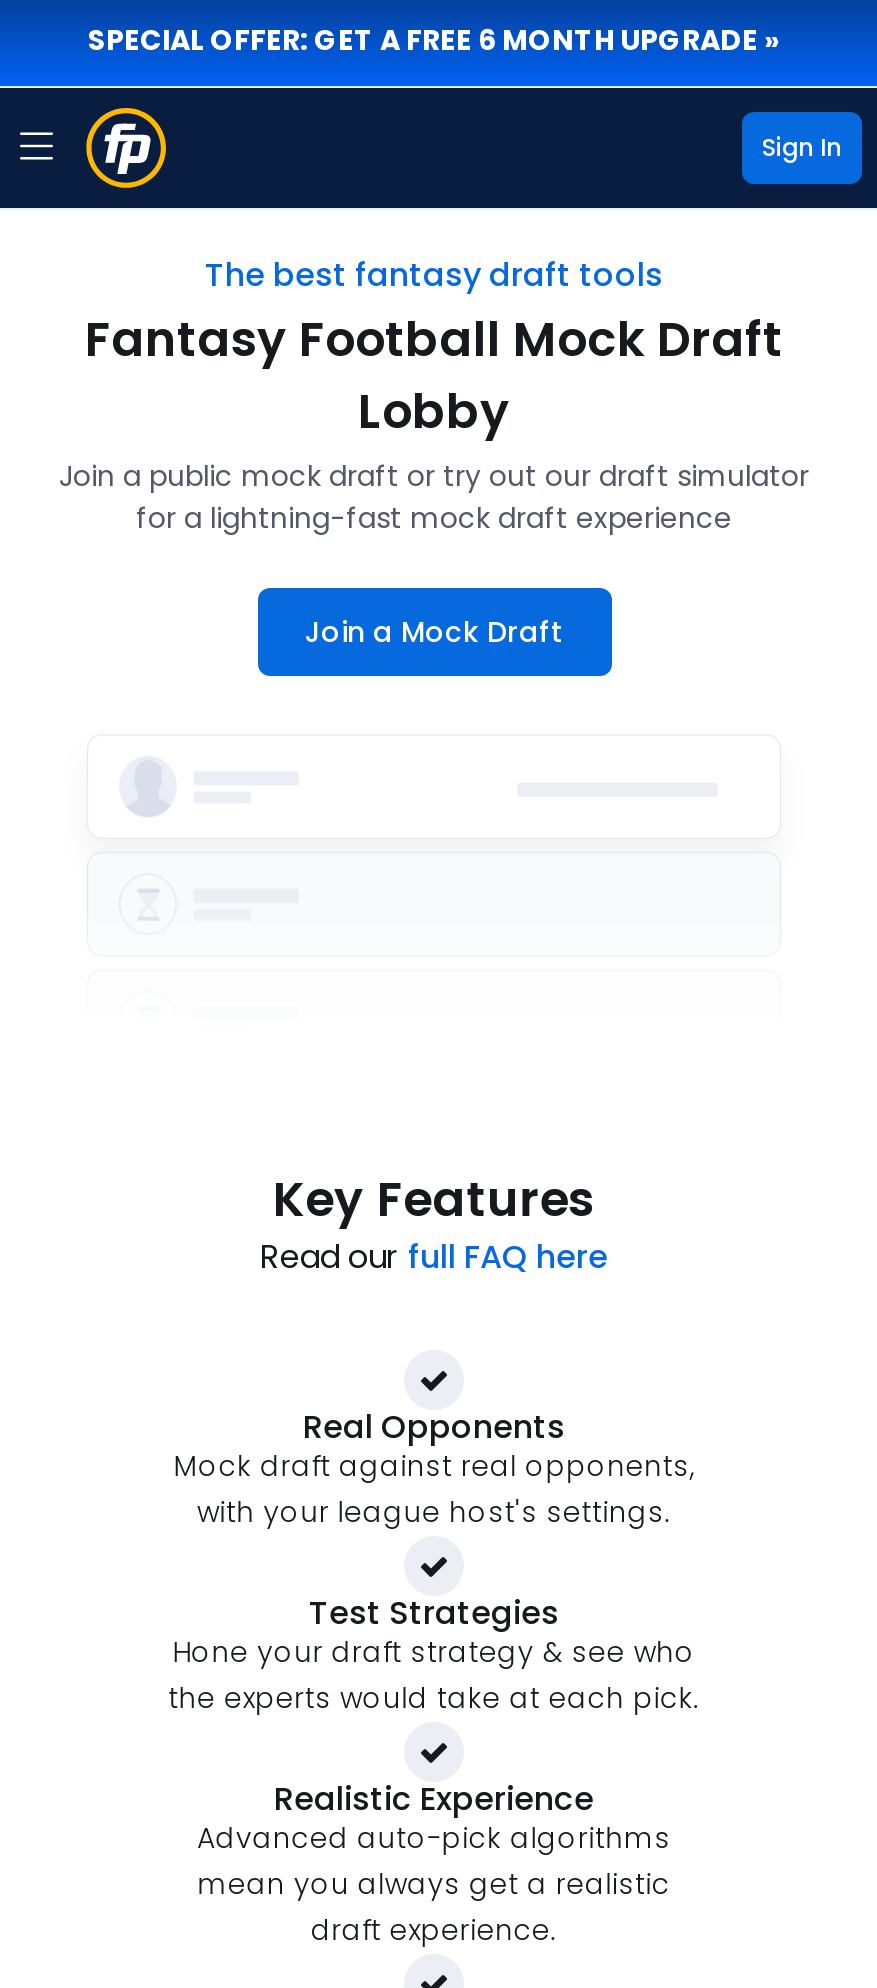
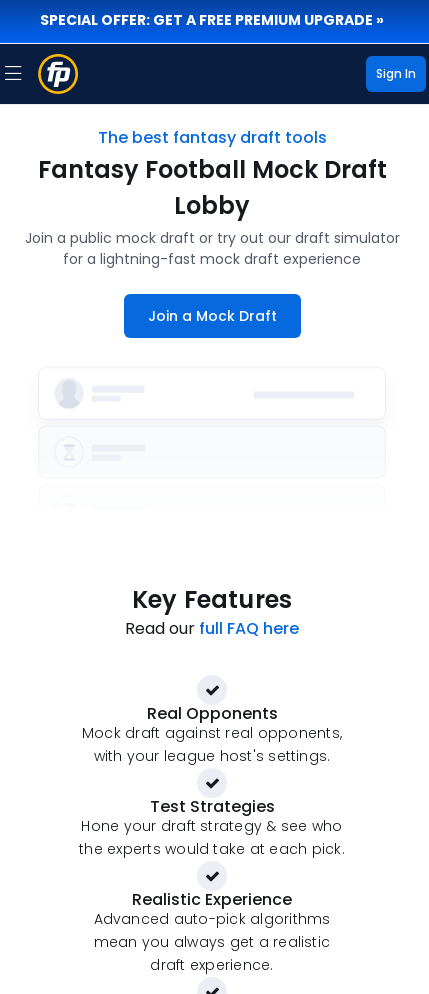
[88,20,780,60] SPECIAL OFFER: GET A FREE 6 MONTH UPGRADE » -> [40,10,384,30] SPECIAL OFFER: GET A FREE PREMIUM UPGRADE »

